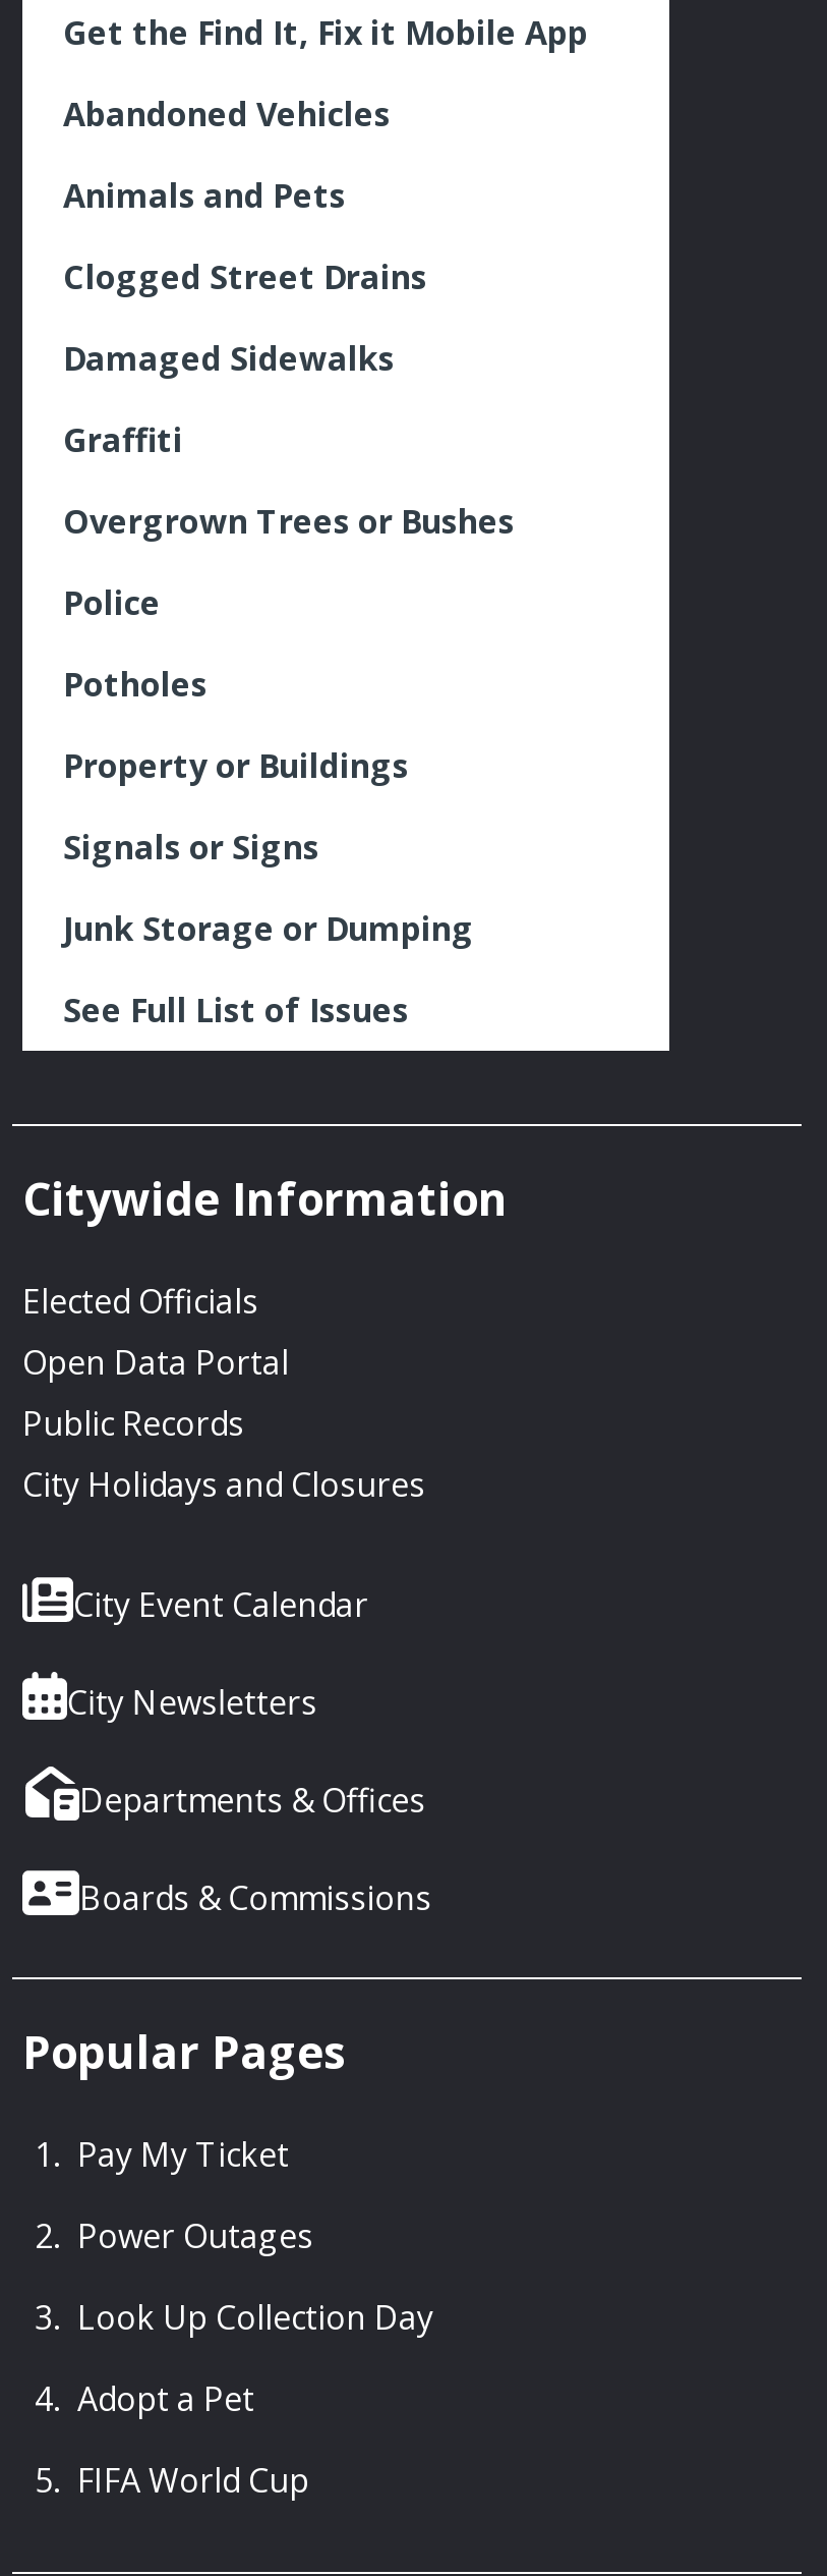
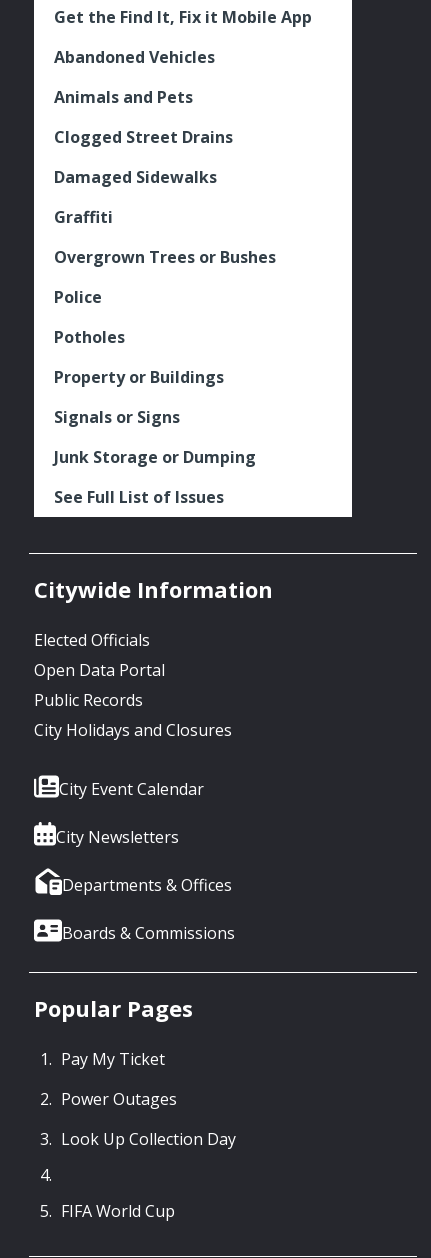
[77,2377,254,2422] Adopt a Pet -> none

